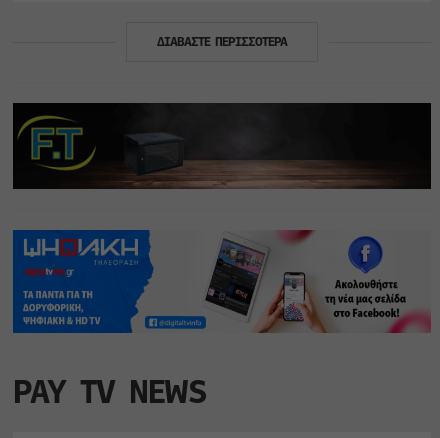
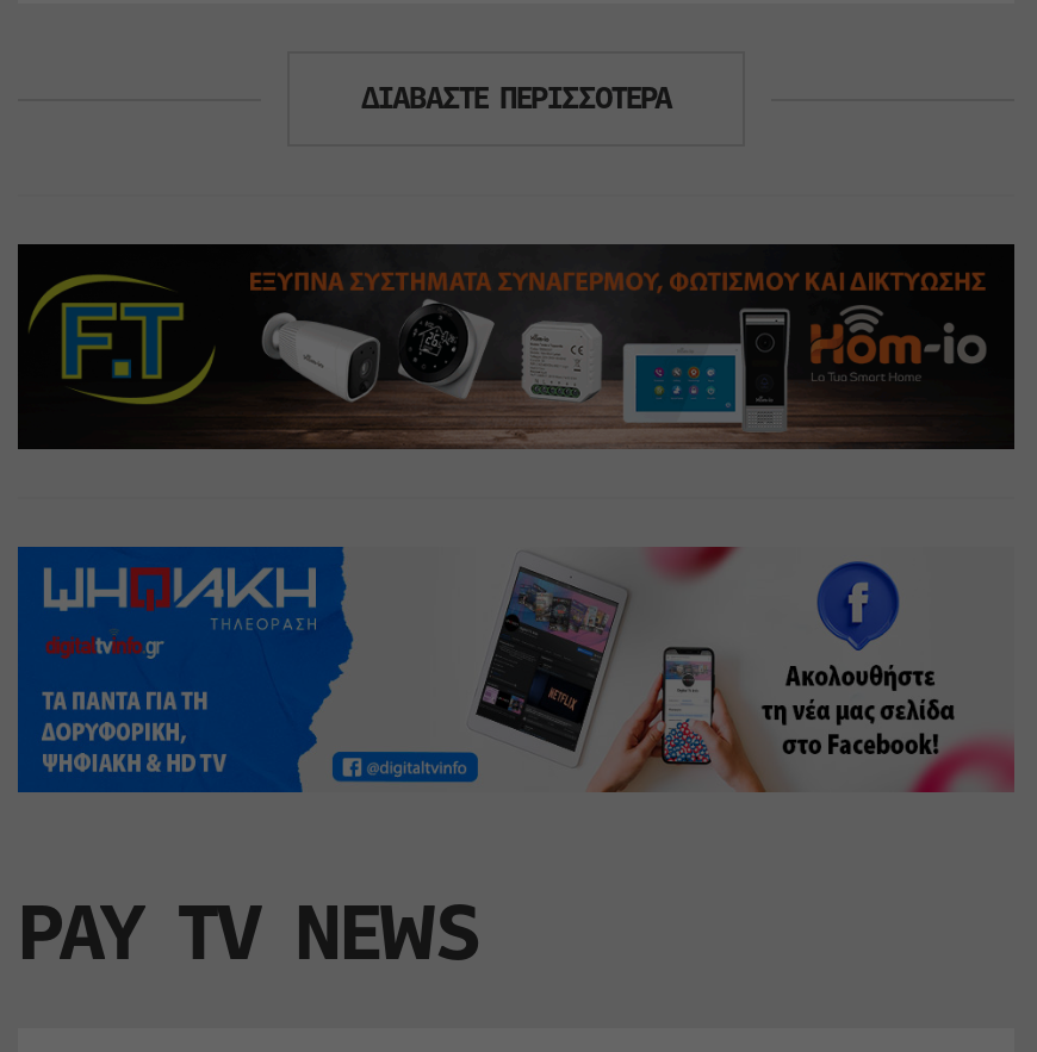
[110,115,419,181] [image] -> [247,270,988,432] [image]

